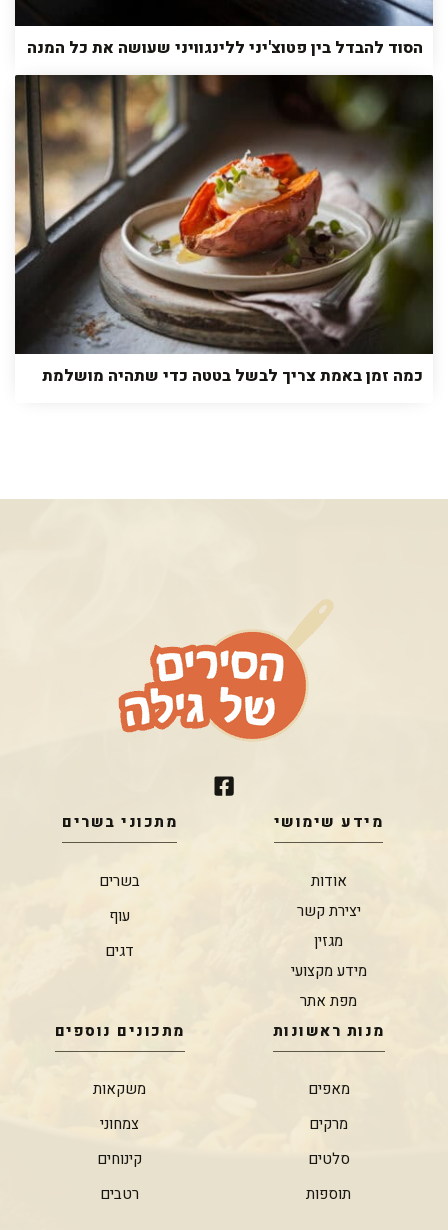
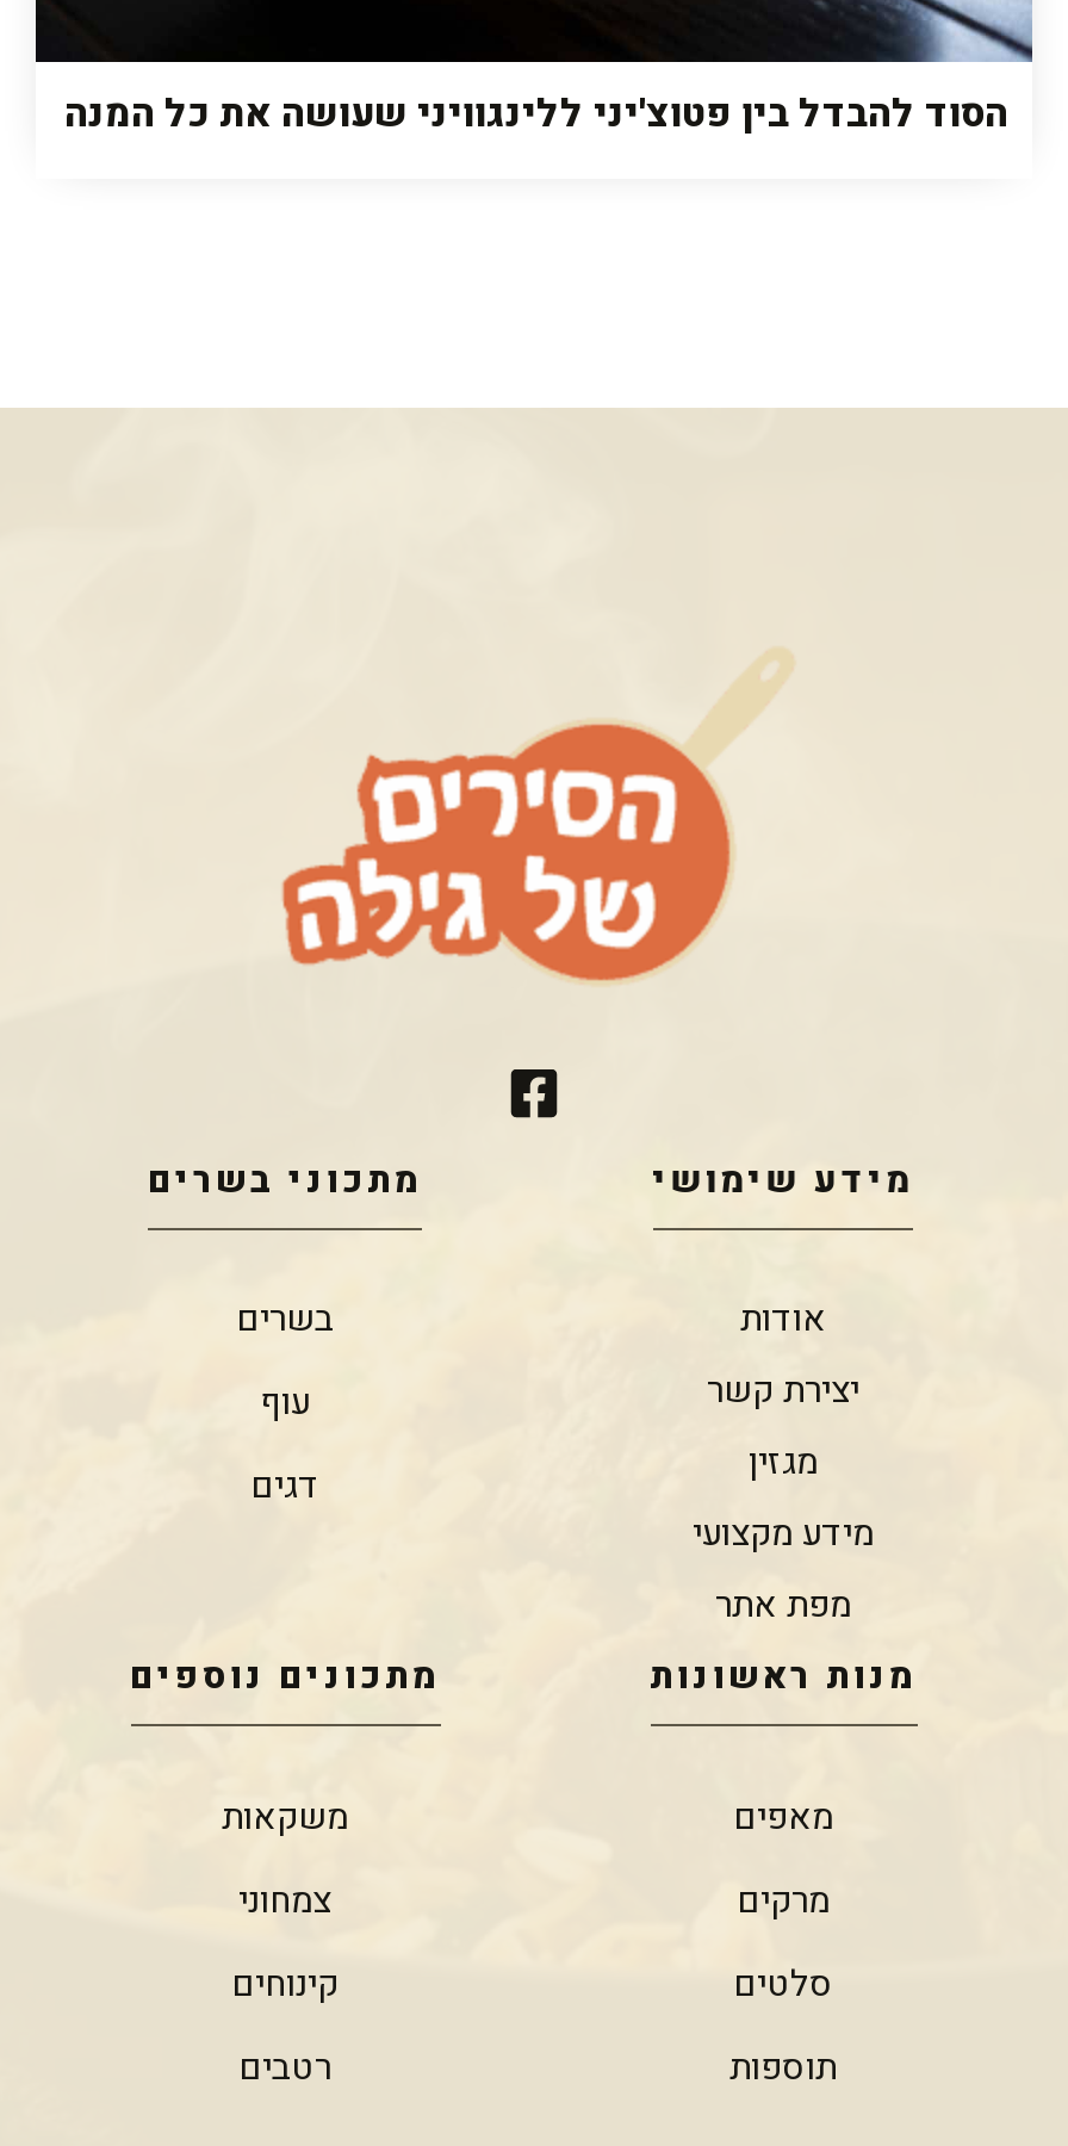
[14,74,434,388] [image] | כמה זמן באמת צריך לבשל בטטה כדי שתהיה מושלמת -> none

